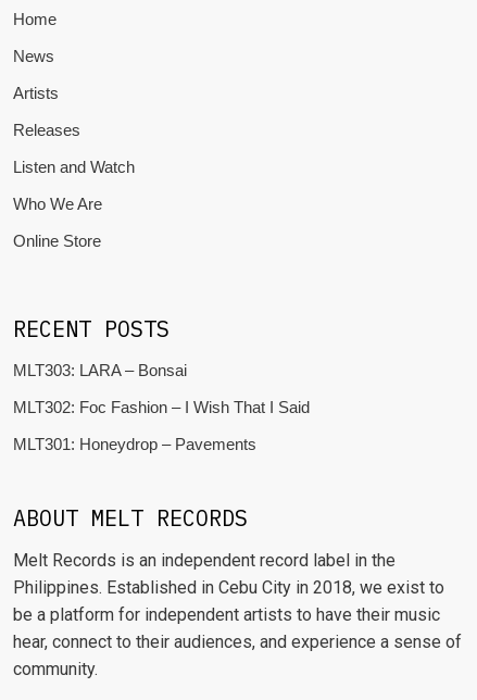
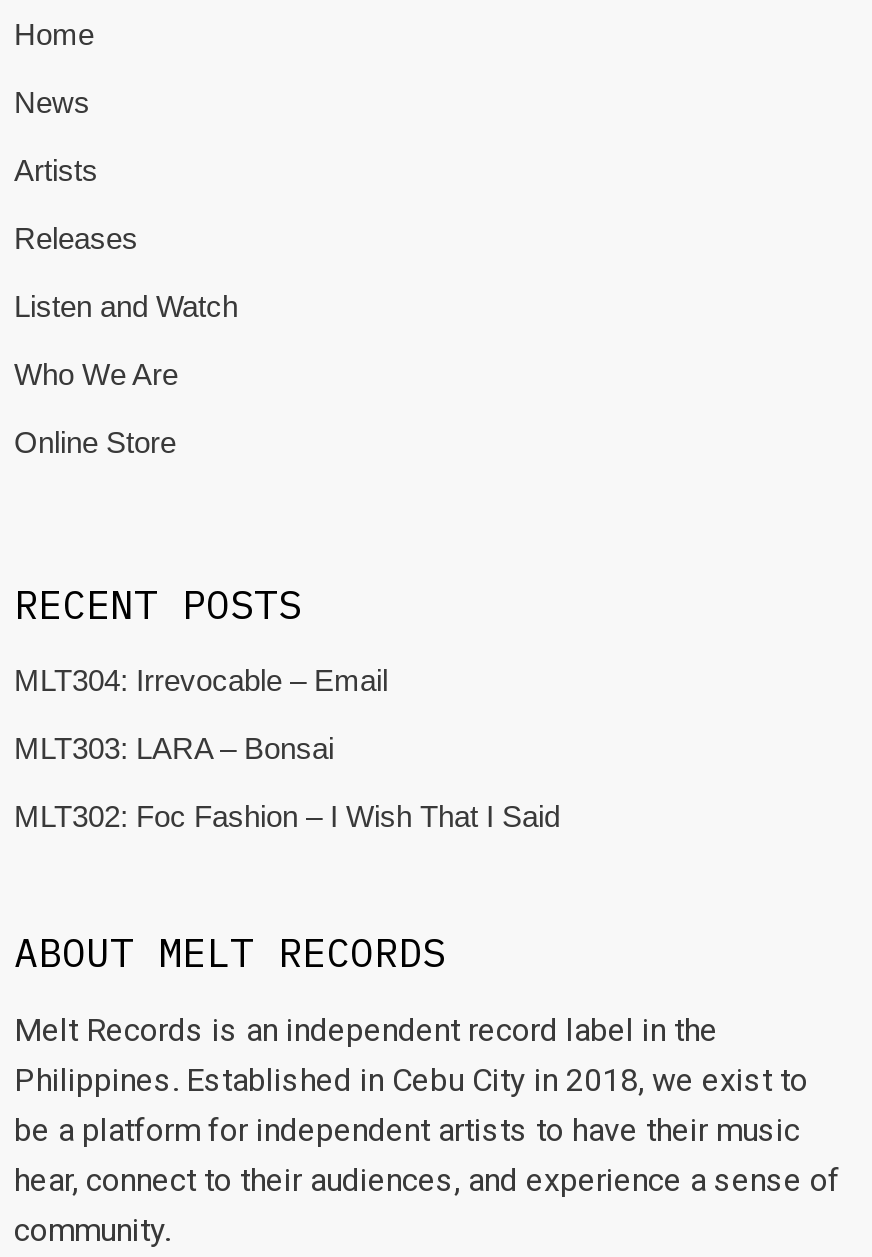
none -> [14,663,388,697] MLT304: Irrevocable – Email
moved [13,361,310,416] -> [14,731,560,833]: MLT303: LARA – Bonsai | MLT302: Foc Fashion – I Wish That I Said
[13,435,256,453] MLT301: Honeydrop – Pavements -> none

